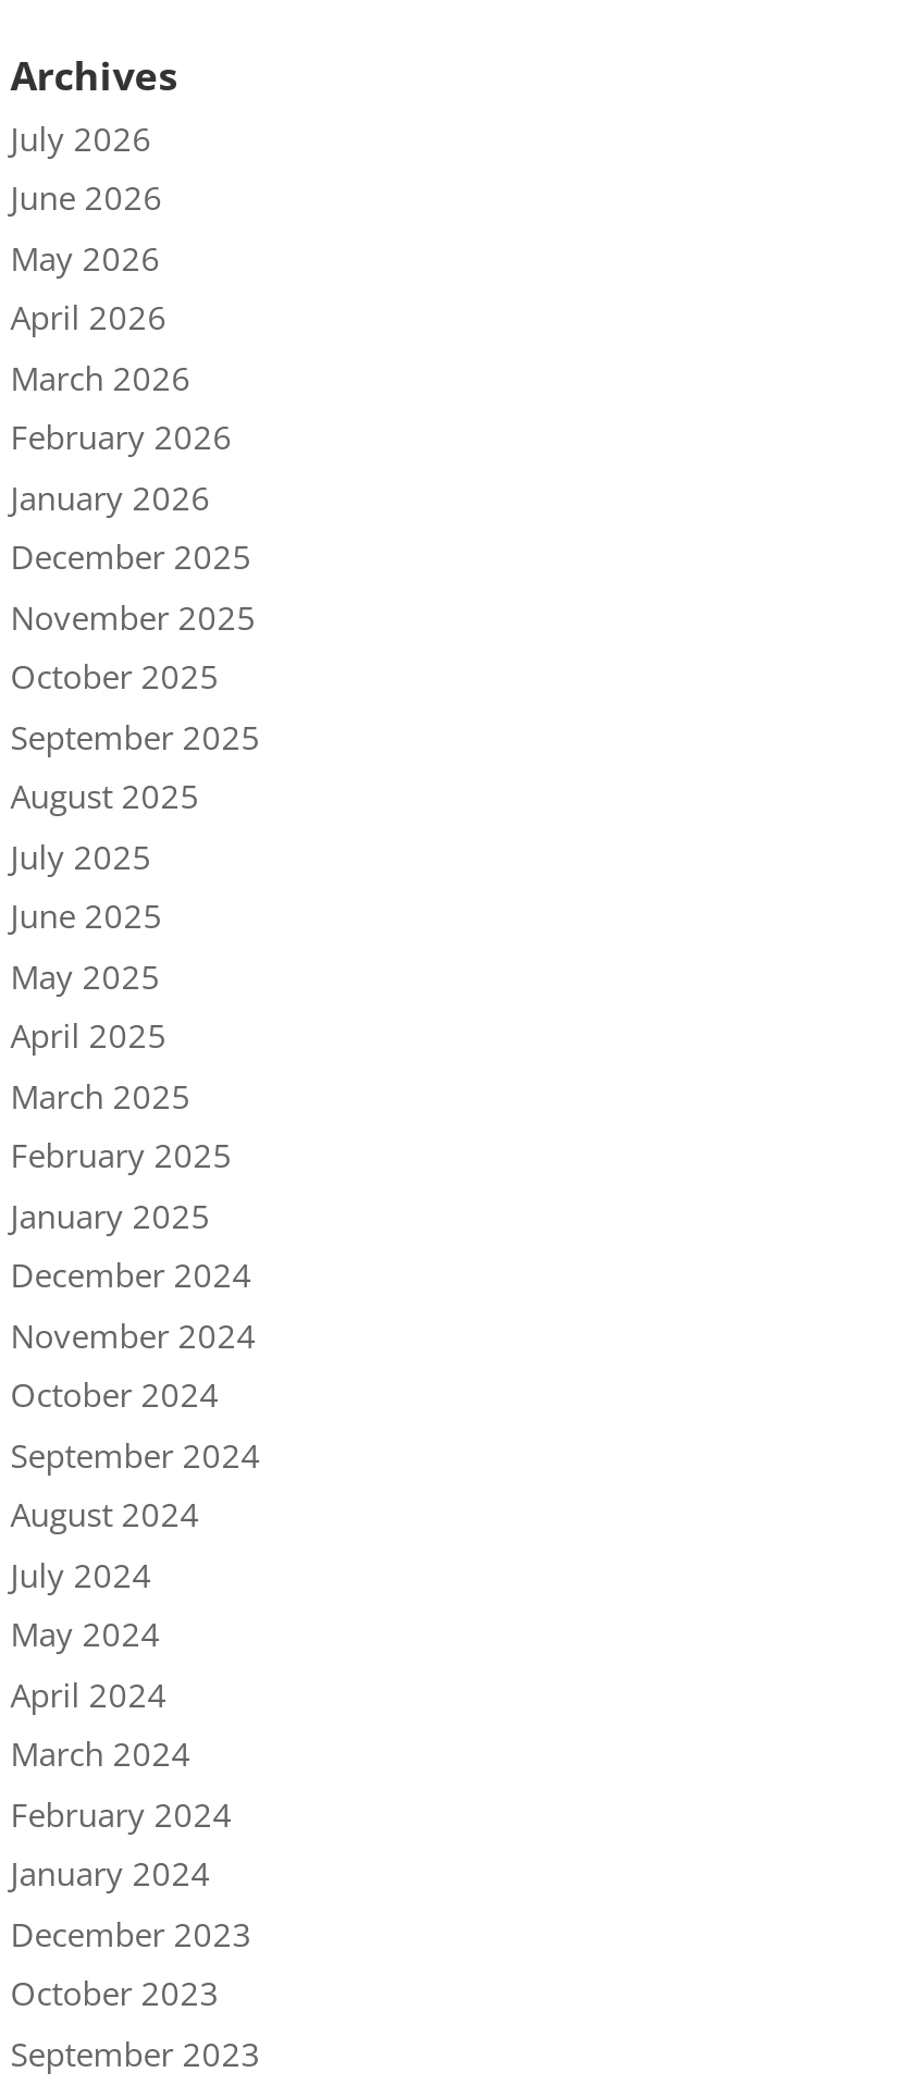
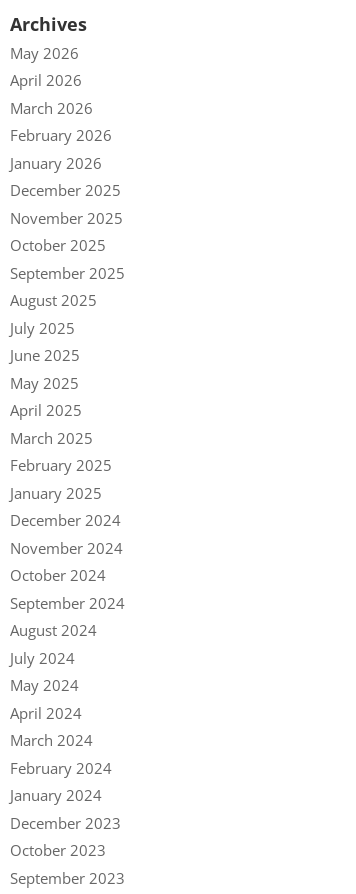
[10,116,163,220] July 2026 | June 2026 -> none

